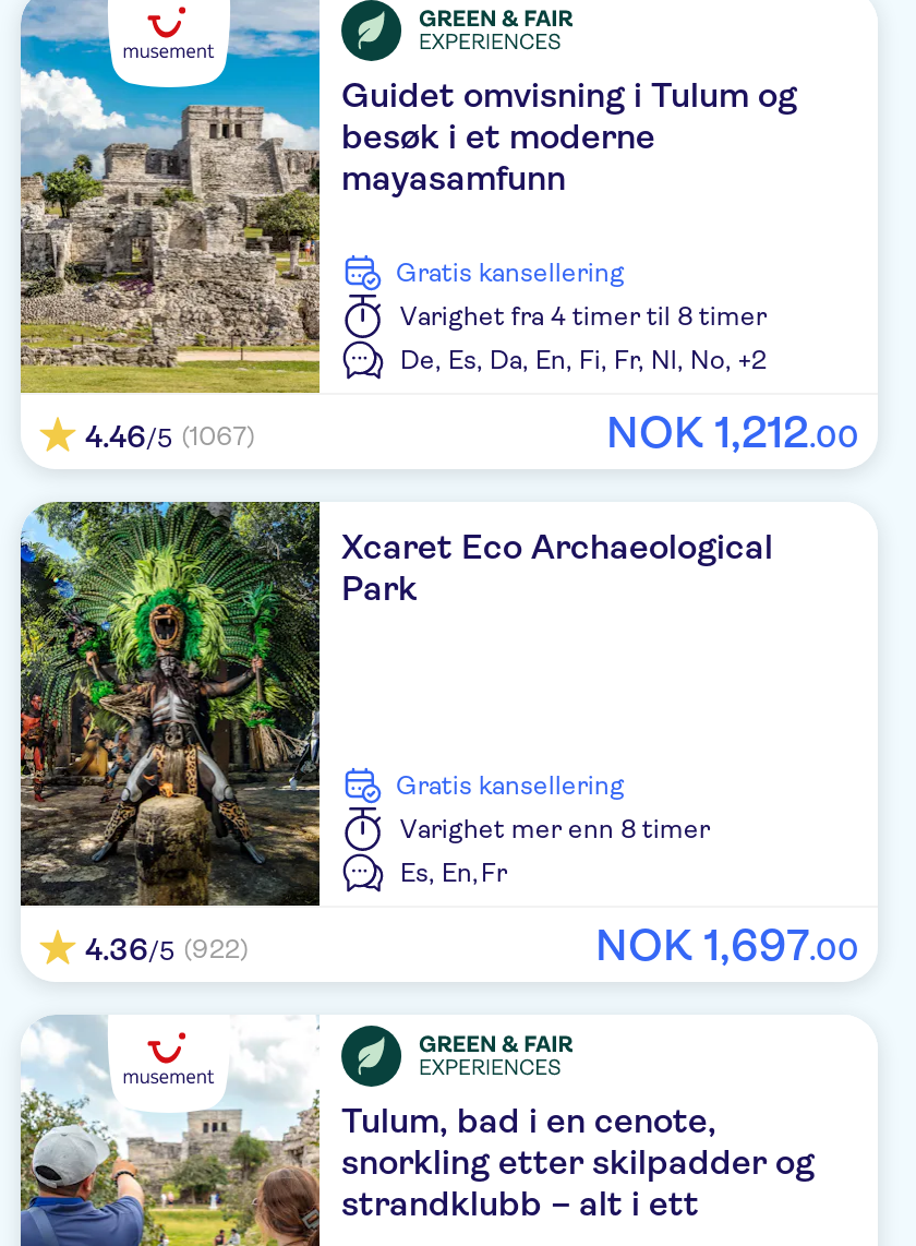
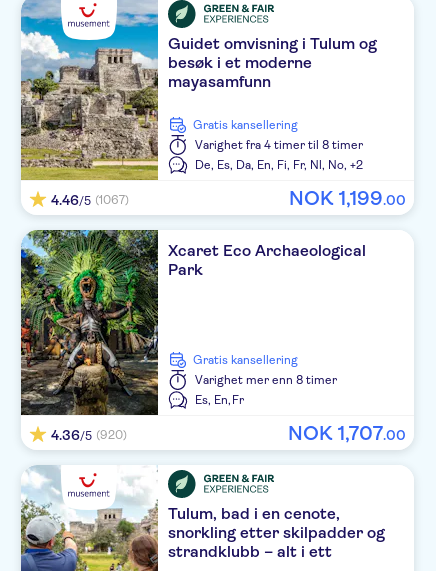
[606,408,859,458] NOK 1,212.00 -> [288,187,405,210] NOK 1,199.00
[85,931,249,966] 4.36/5 (922) -> [50,427,126,443] 4.36/5 (920)
[595,920,859,971] NOK 1,697.00 -> [287,422,405,445] NOK 1,707.00

